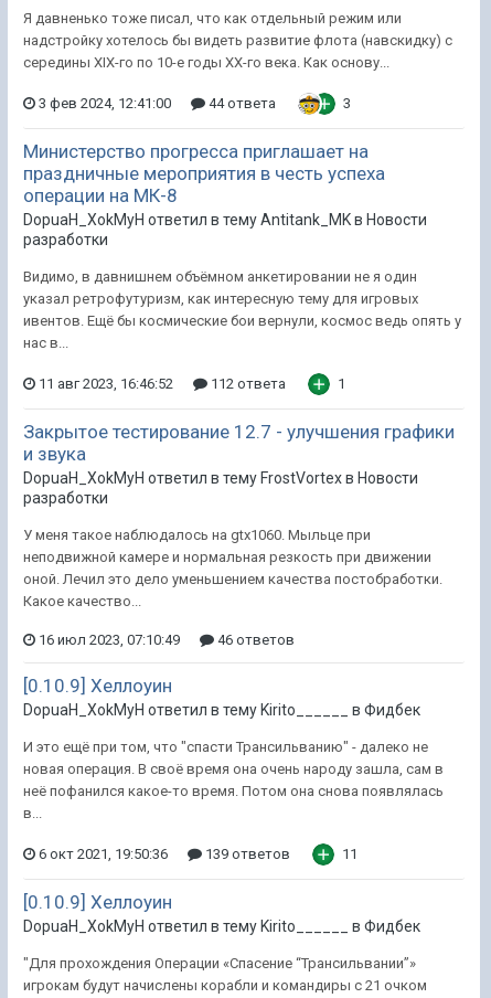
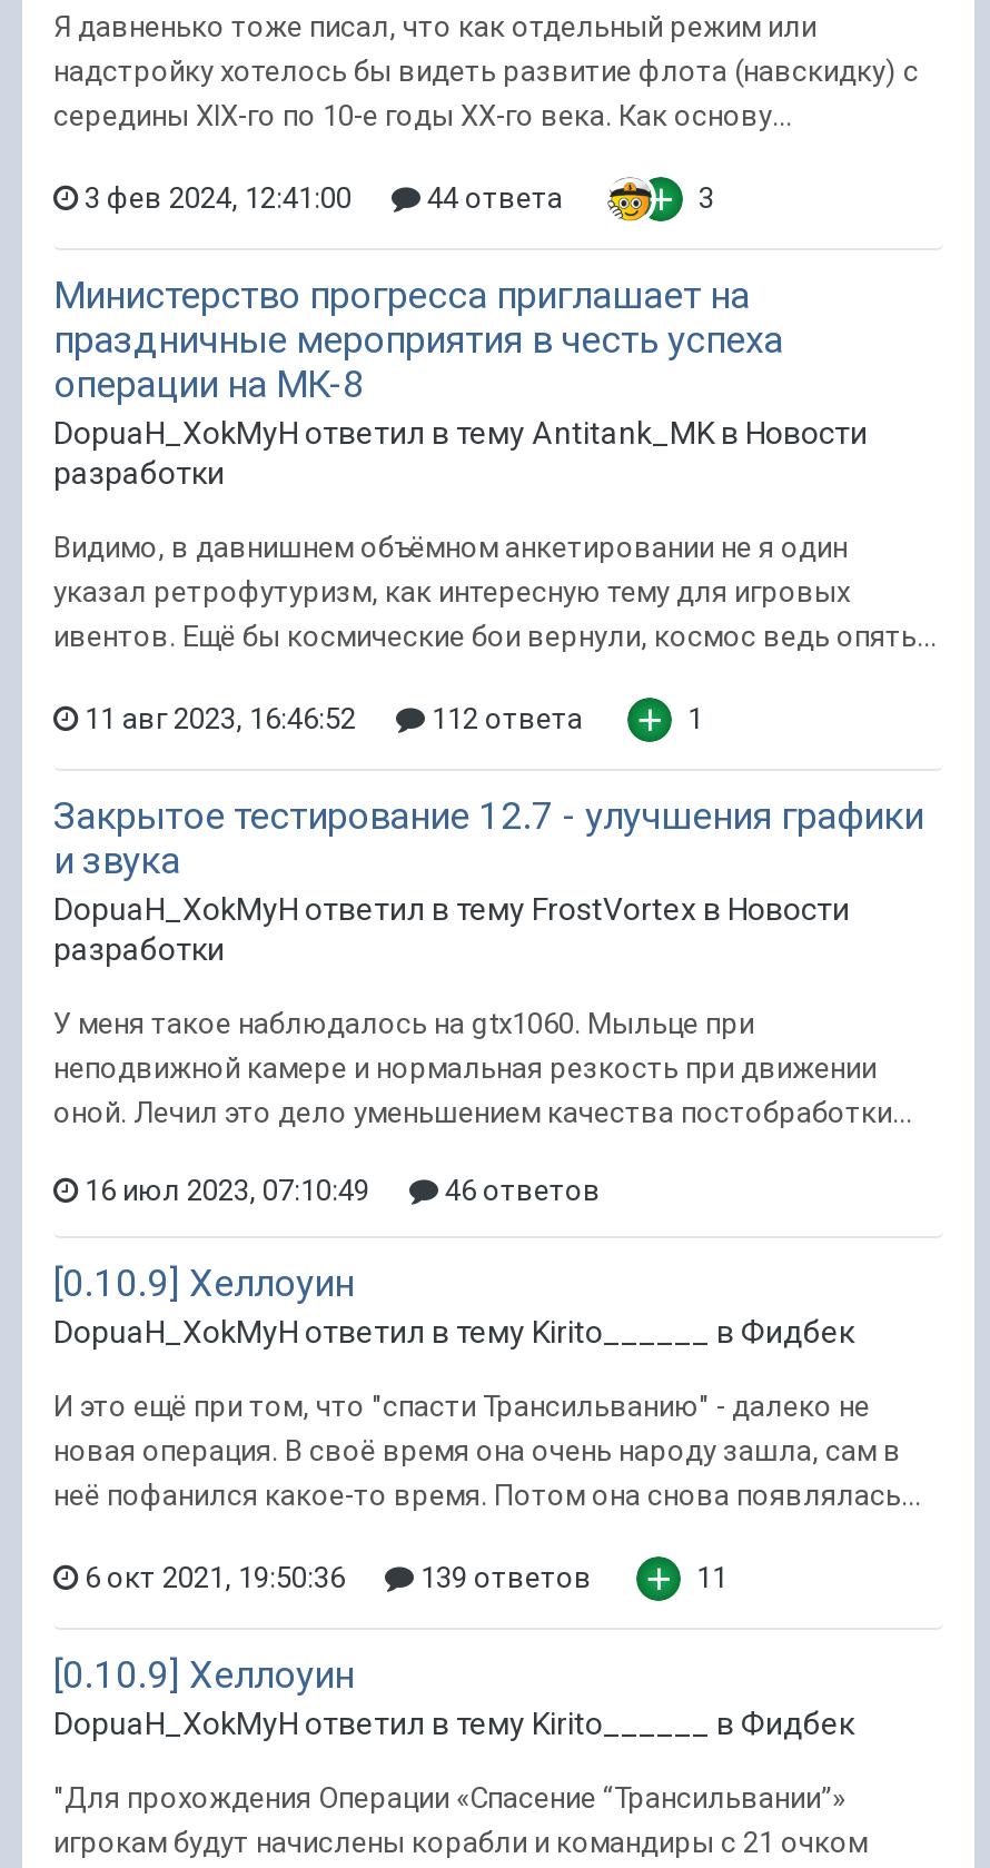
[23,312,461,351] ивентов. Ещё бы космические бои вернули, космос ведь опять у | нас в... -> [53,620,937,653] ивентов. Ещё бы космические бои вернули, космос ведь опять...
[23,571,442,609] оной. Лечил это дело уменьшением качества постобработки. | Какое качество... -> [53,1096,912,1129] оной. Лечил это дело уменьшением качества постобработки...
[23,783,444,821] неё пофанился какое-то время. Потом она снова появлялась | в... -> [53,1479,921,1512] неё пофанился какое-то время. Потом она снова появлялась...

